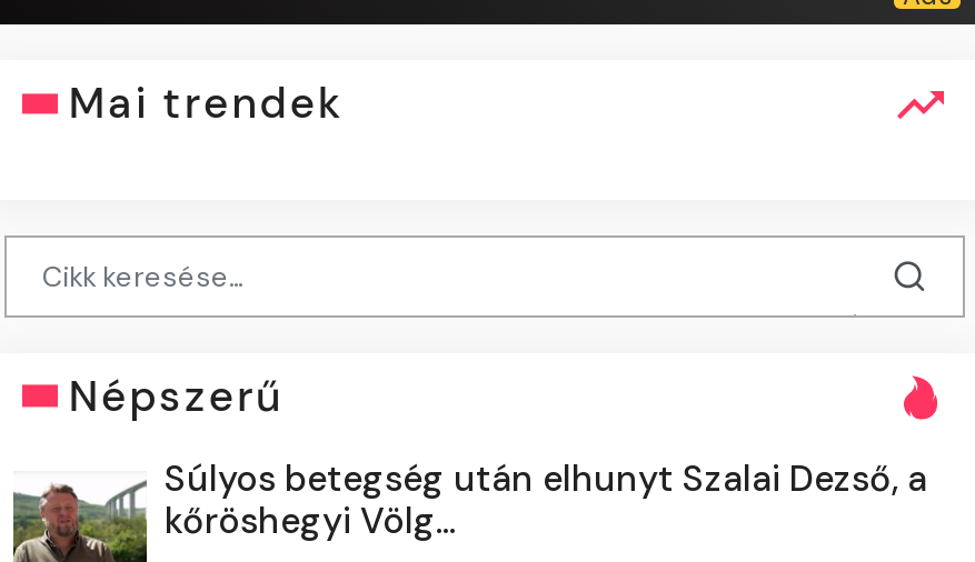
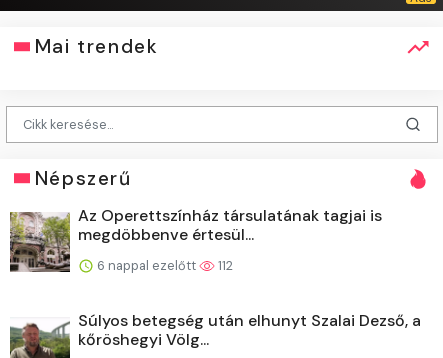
none -> [9,205,382,288] [image] | Az Operettszínház társulatának tagjai is | megdöbbenve értesül... | 6 nappal ezelőtt | 112

